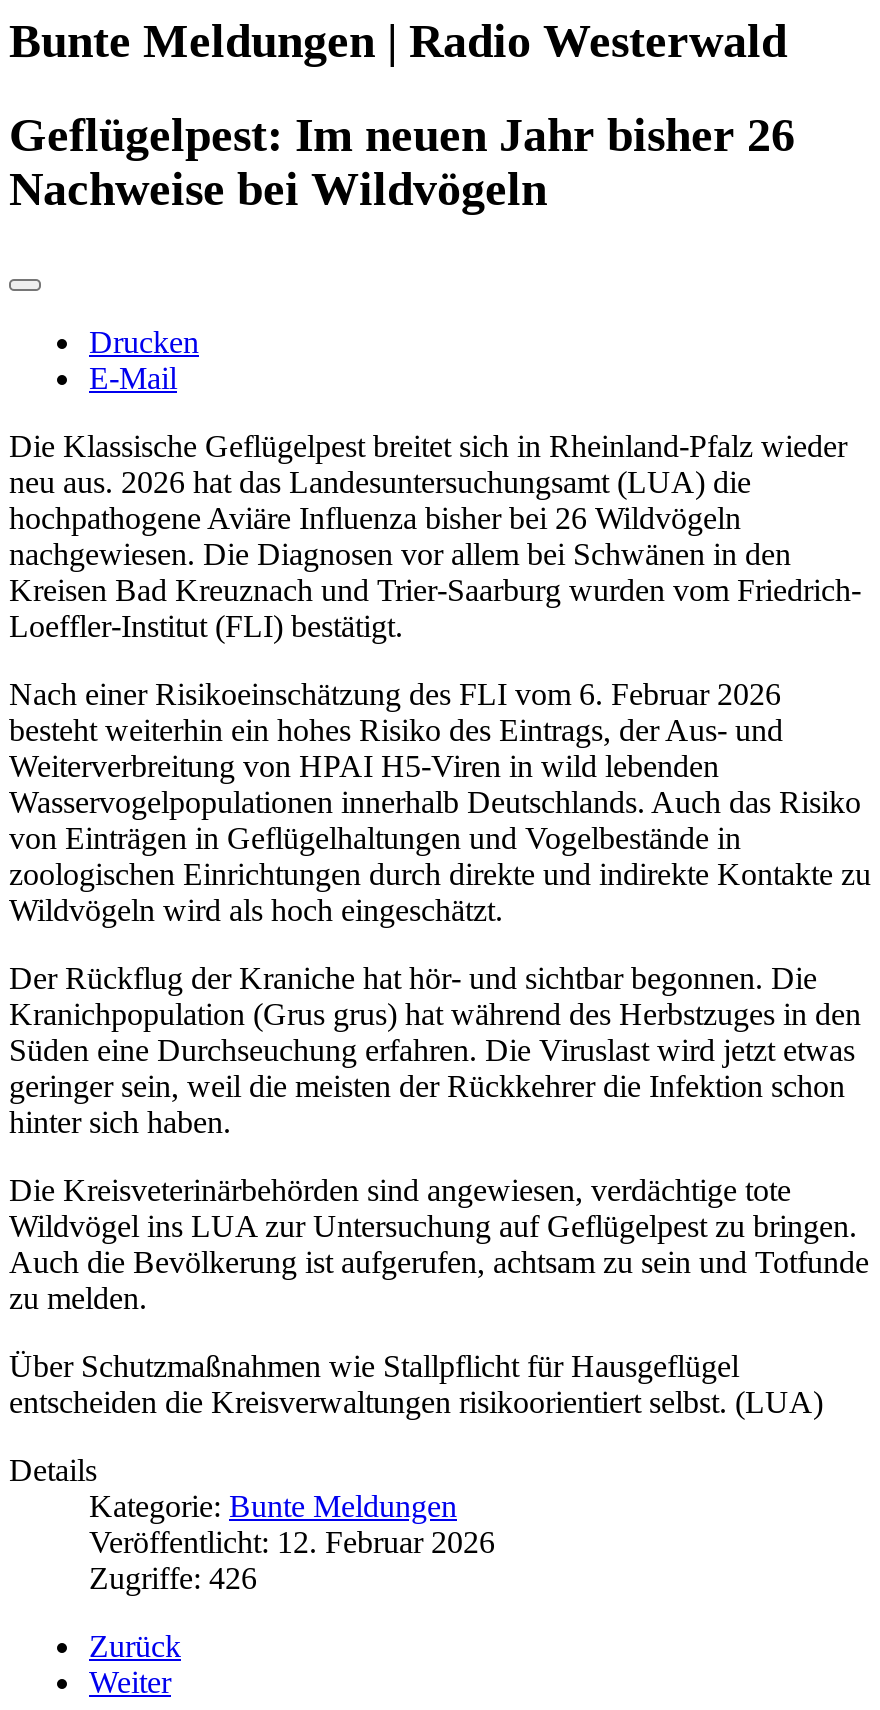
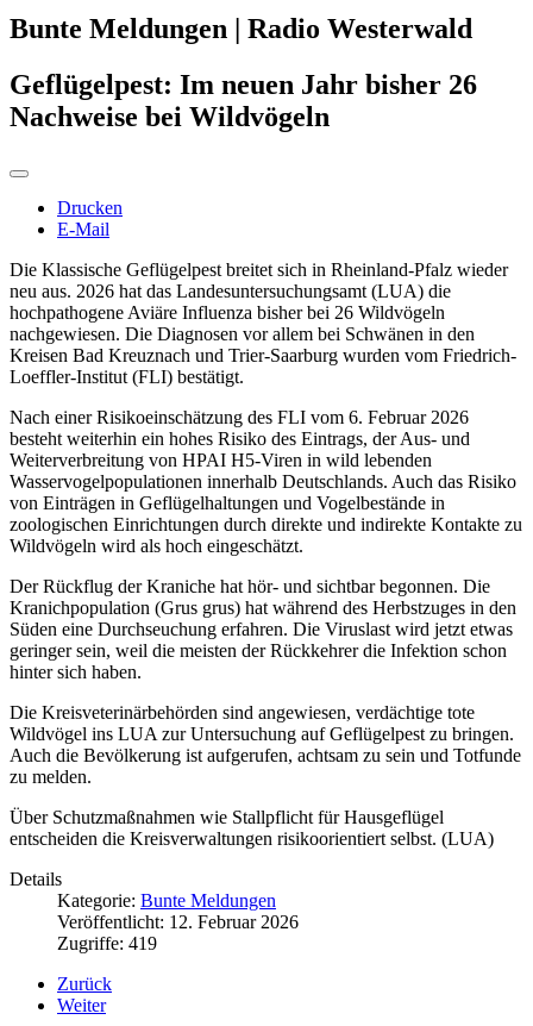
[89,1560,257,1594] Zugriffe: 426 -> [57,933,157,953] Zugriffe: 419

